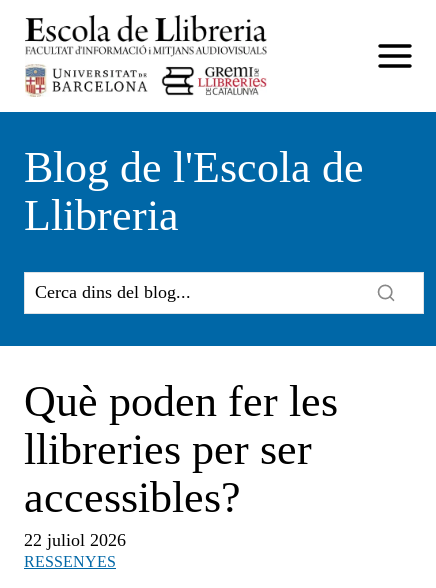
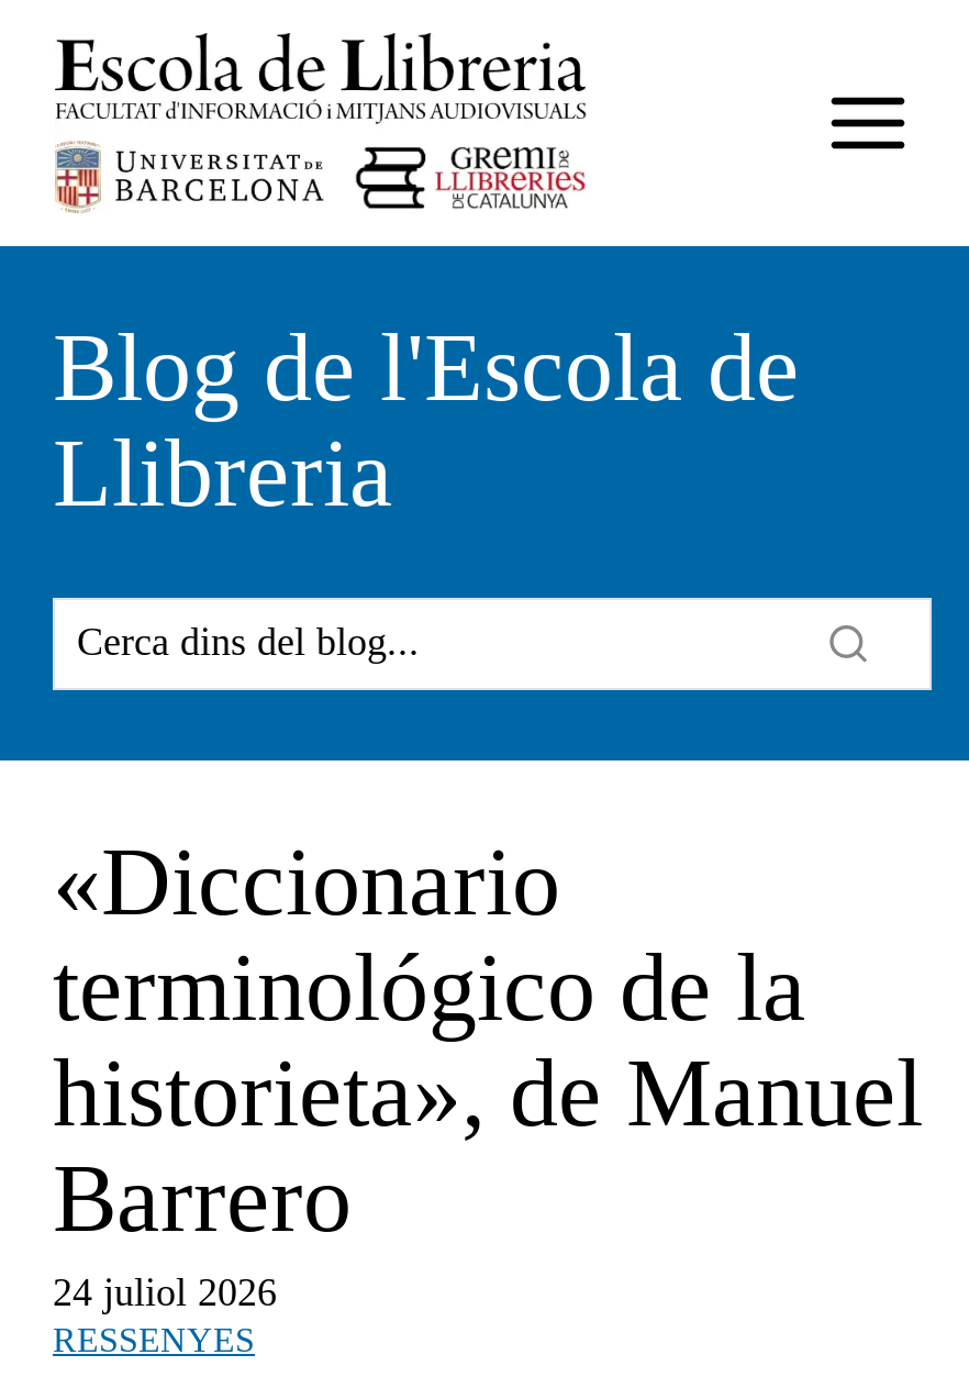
[24,377,338,550] Què poden fer les | llibreries per ser | accessibles? | 22 juliol 2026 -> [53,828,923,1313] «Diccionario | terminológico de la | historieta», de Manuel | Barrero | 24 juliol 2026

